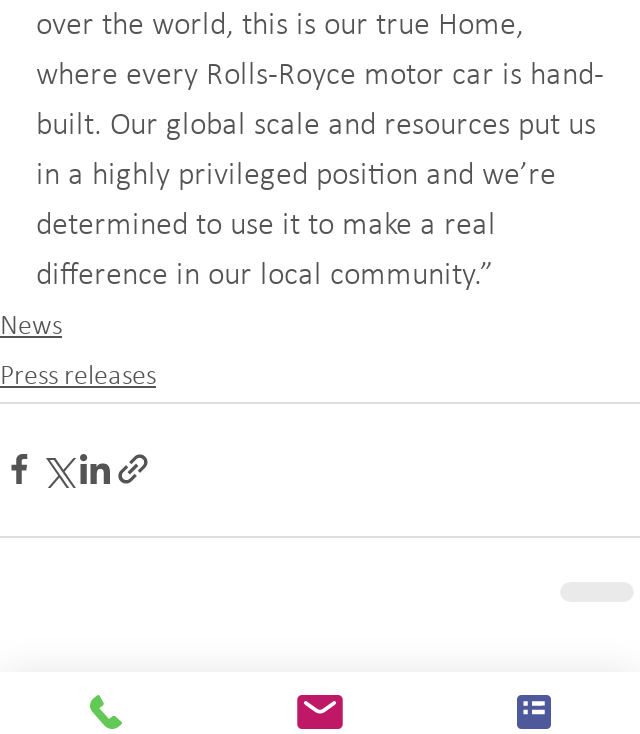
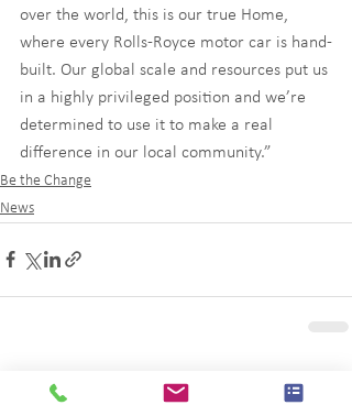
none -> [0,173,91,189] Be the Change
moved [0,312,62,342] -> [0,200,34,217]: News
[0,362,156,392] Press releases -> none

